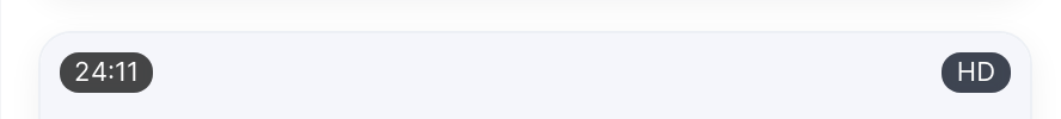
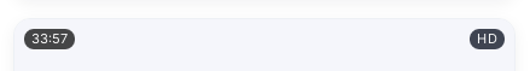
[74,54,139,87] 24:11 -> [31,30,68,46] 33:57

